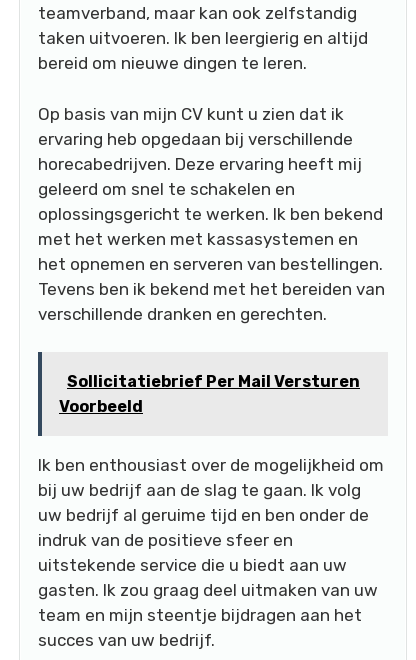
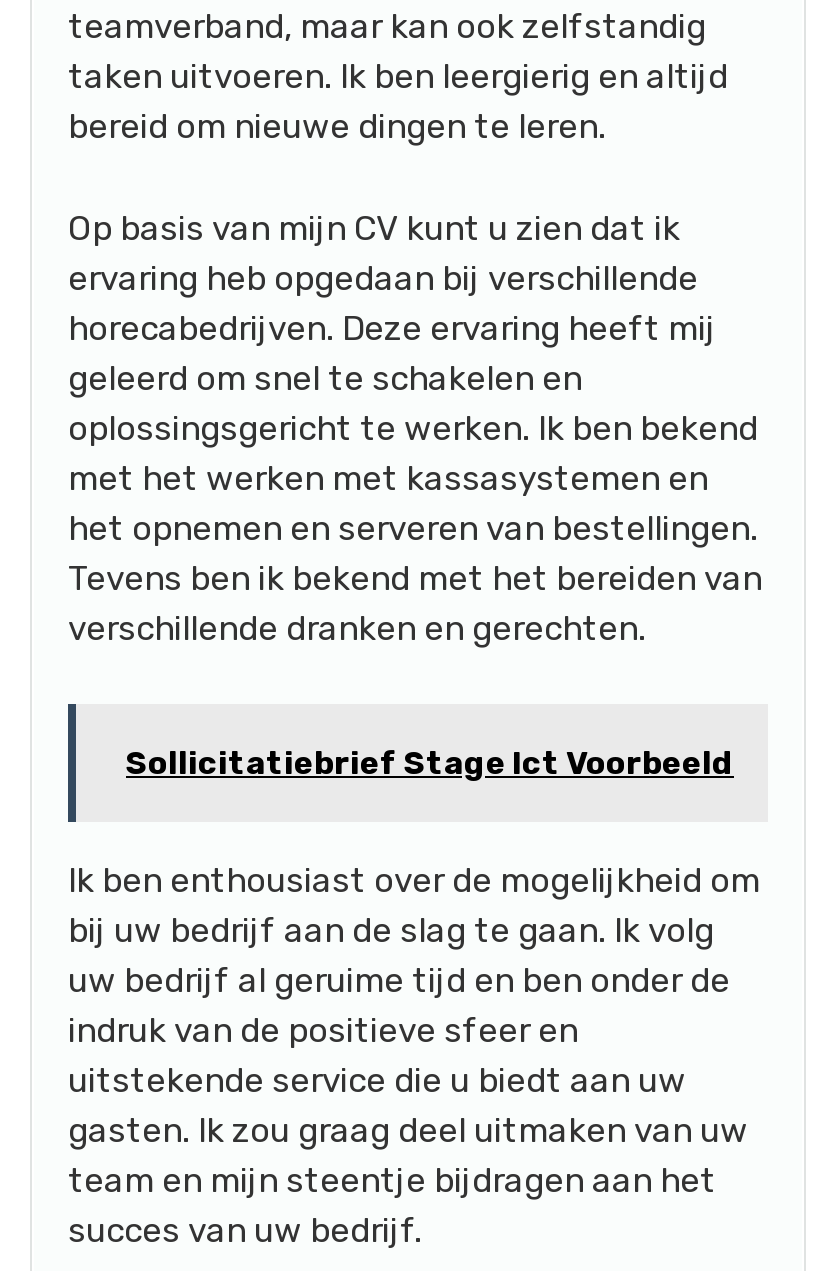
[59,372,360,416] Sollicitatiebrief Per Mail Versturen | Voorbeeld -> [126,744,734,782] Sollicitatiebrief Stage Ict Voorbeeld

